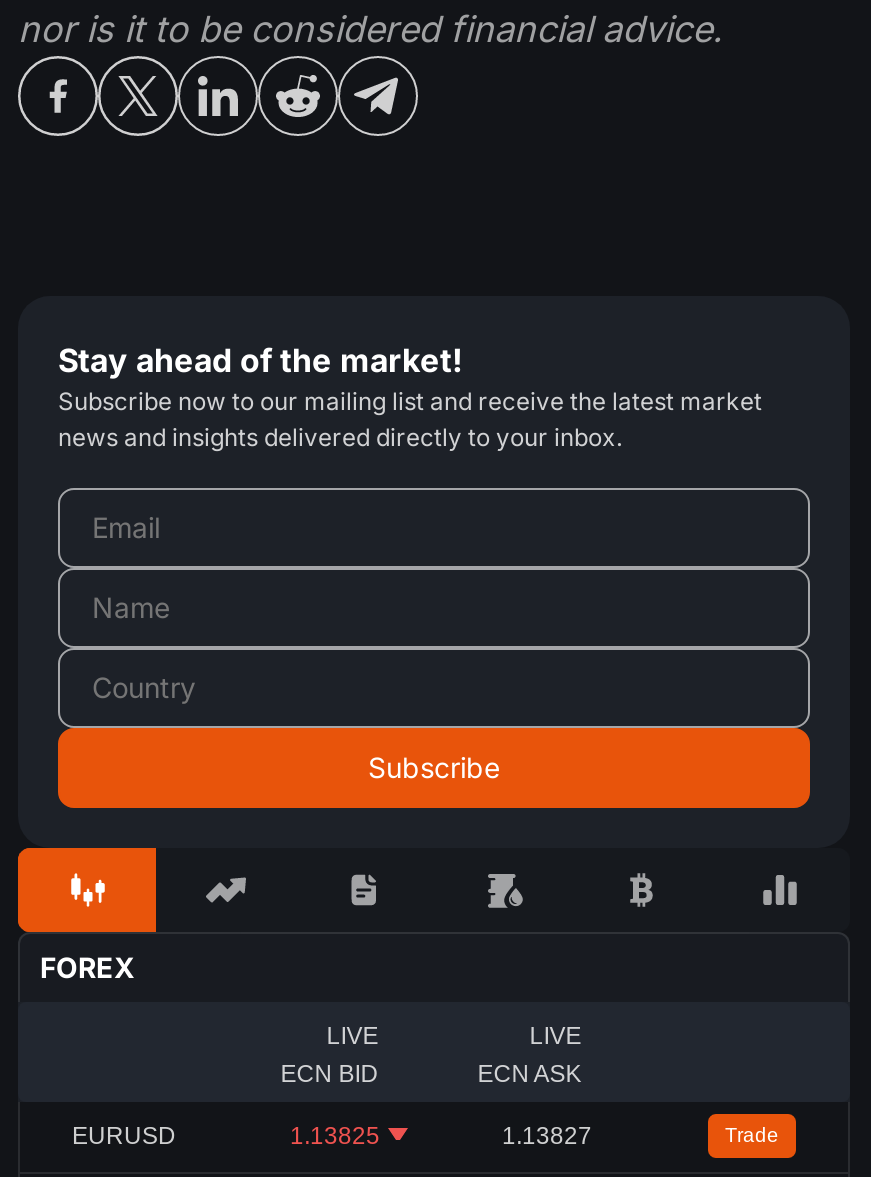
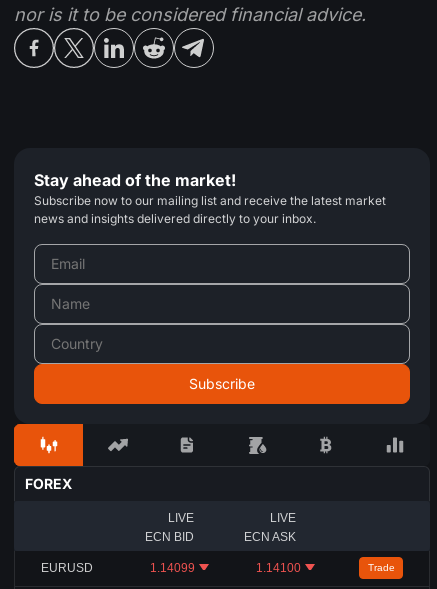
[290,1121,380,1149] 1.13825 -> [150,561,195,575] 1.14099
[502,1121,592,1149] 1.13827 -> [256,561,301,575] 1.14100

